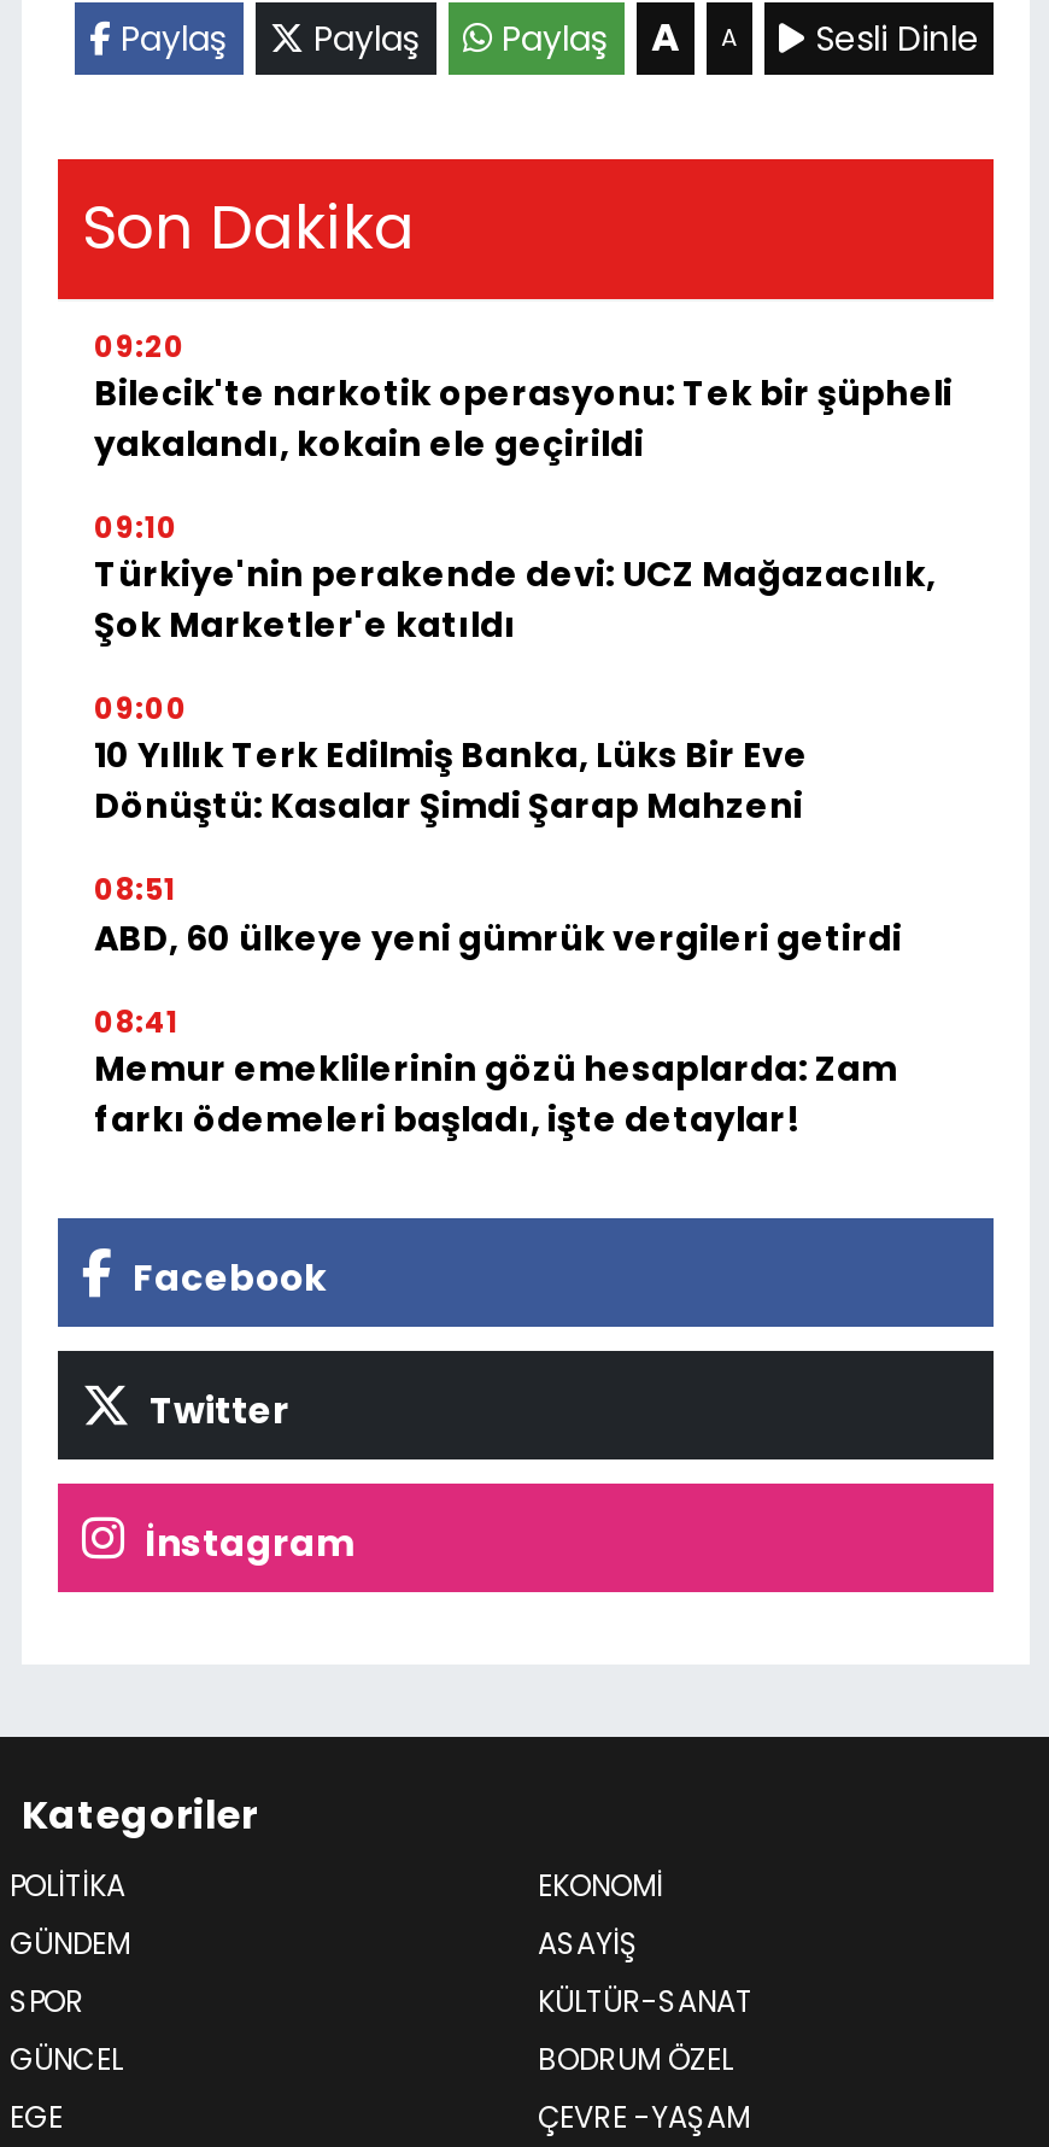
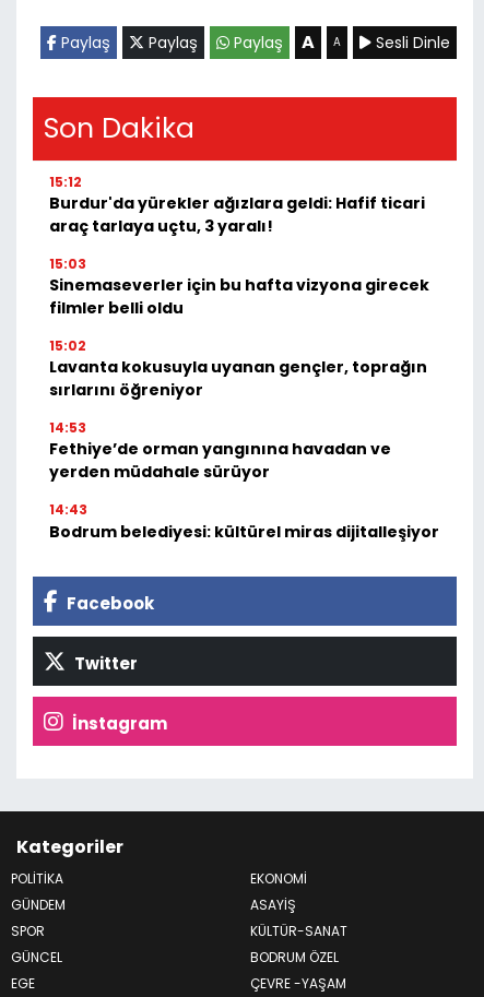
[94,326,953,468] 09:20 | Bilecik'te narkotik operasyonu: Tek bir şüpheli | yakalandı, kokain ele geçirildi -> [49,173,425,237] 15:12 | Burdur'da yürekler ağızlara geldi: Hafif ticari | araç tarlaya uçtu, 3 yaralı!
[94,507,936,649] 09:10 | Türkiye'nin perakende devi: UCZ Mağazacılık, | Şok Marketler'e katıldı -> [49,255,429,319] 15:03 | Sinemaseverler için bu hafta vizyona girecek | filmler belli oldu
[94,688,808,830] 09:00 | 10 Yıllık Terk Edilmiş Banka, Lüks Bir Eve | Dönüştü: Kasalar Şimdi Şarap Mahzeni -> [49,336,427,401] 15:02 | Lavanta kokusuyla uyanan gençler, toprağın | sırlarını öğreniyor
[94,869,902,963] 08:51 | ABD, 60 ülkeye yeni gümrük vergileri getirdi -> [49,418,391,483] 14:53 | Fethiye’de orman yangınına havadan ve | yerden müdahale sürüyor
[94,1001,897,1144] 08:41 | Memur emeklilerinin gözü hesaplarda: Zam | farkı ödemeleri başladı, işte detaylar! -> [49,500,439,543] 14:43 | Bodrum belediyesi: kültürel miras dijitalleşiyor

